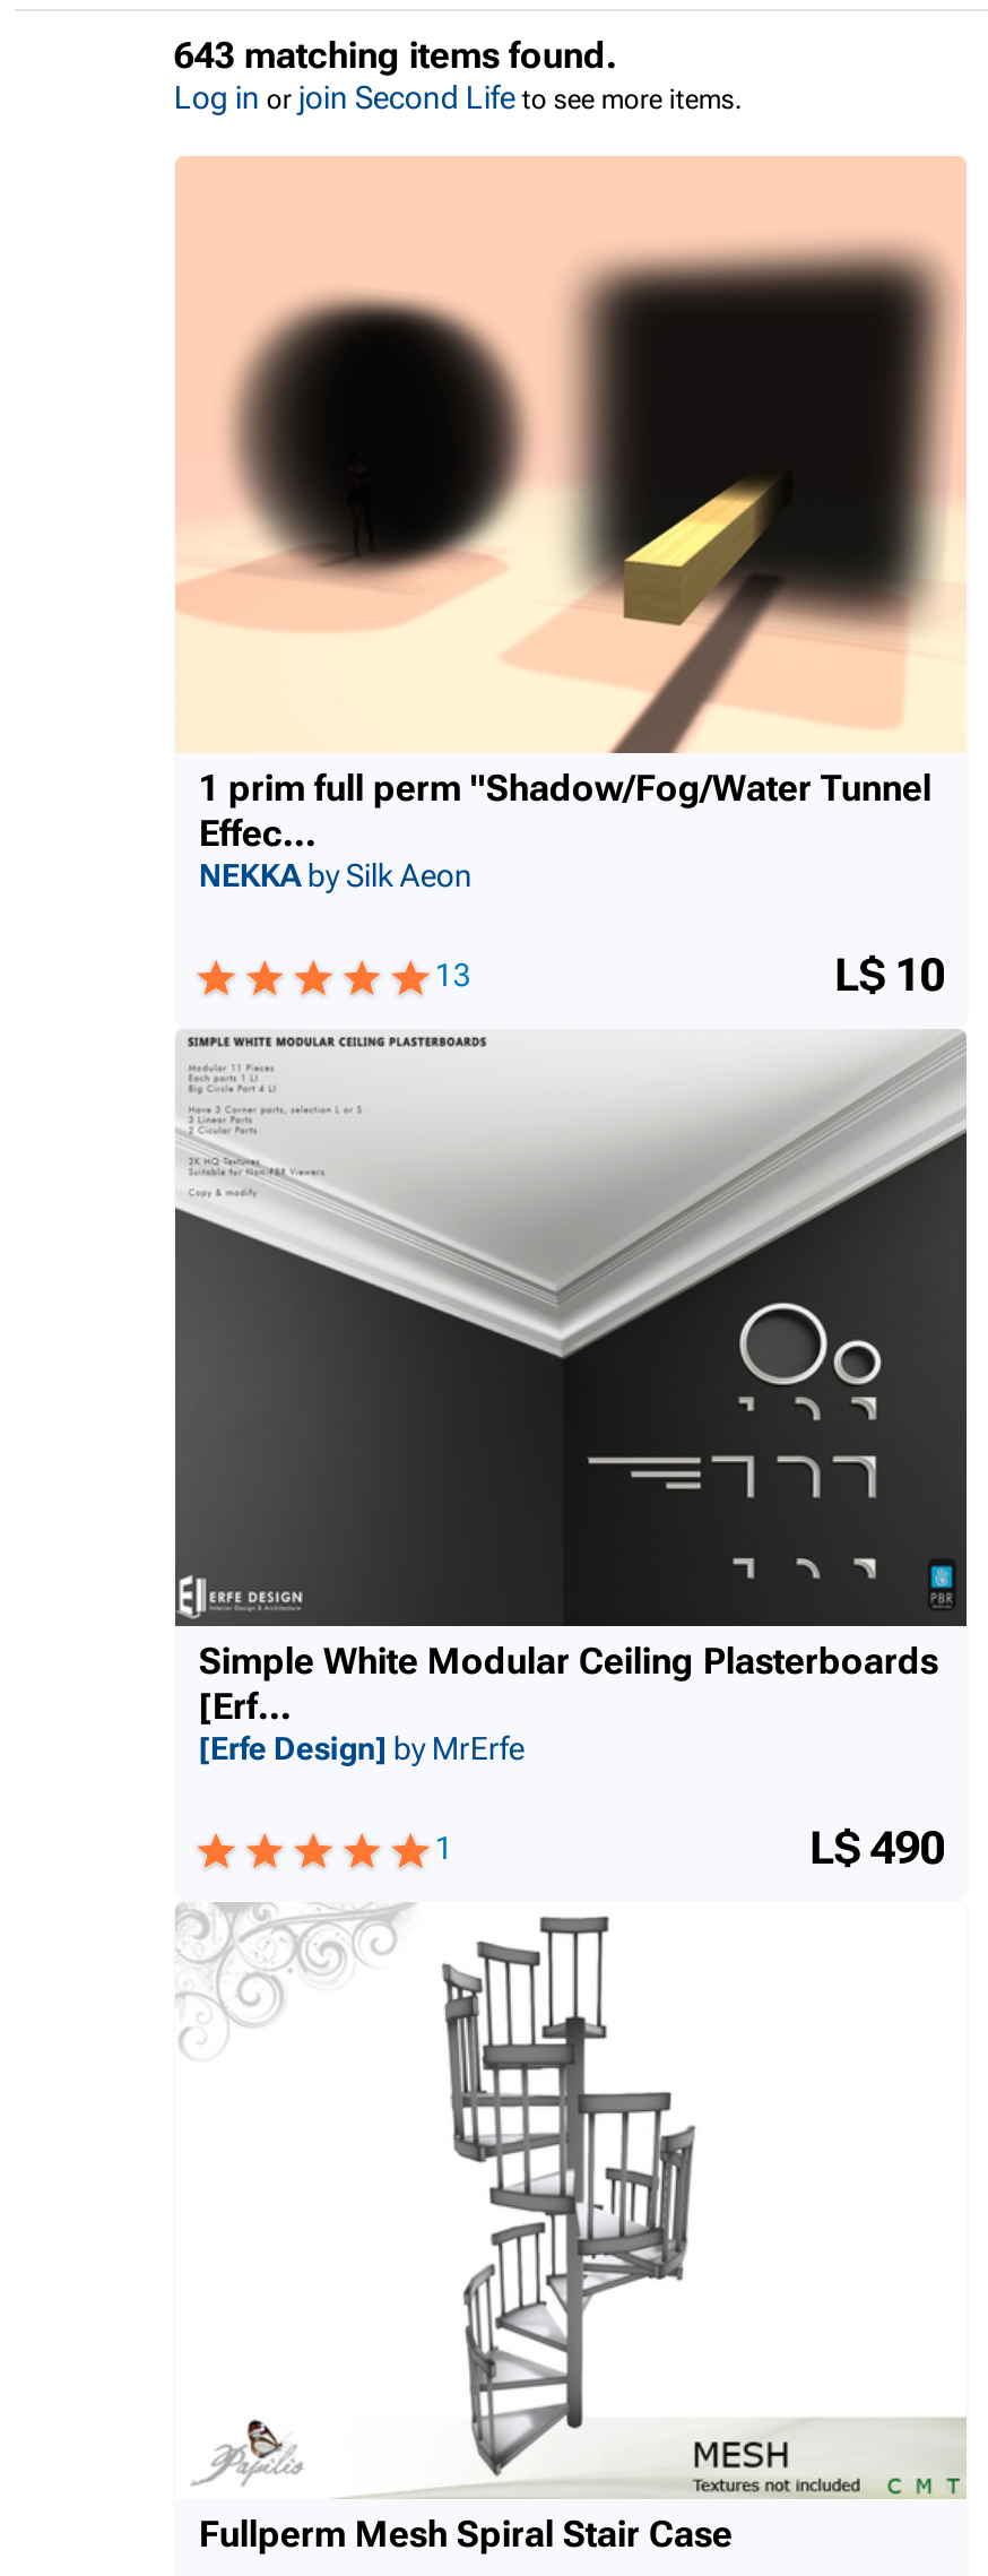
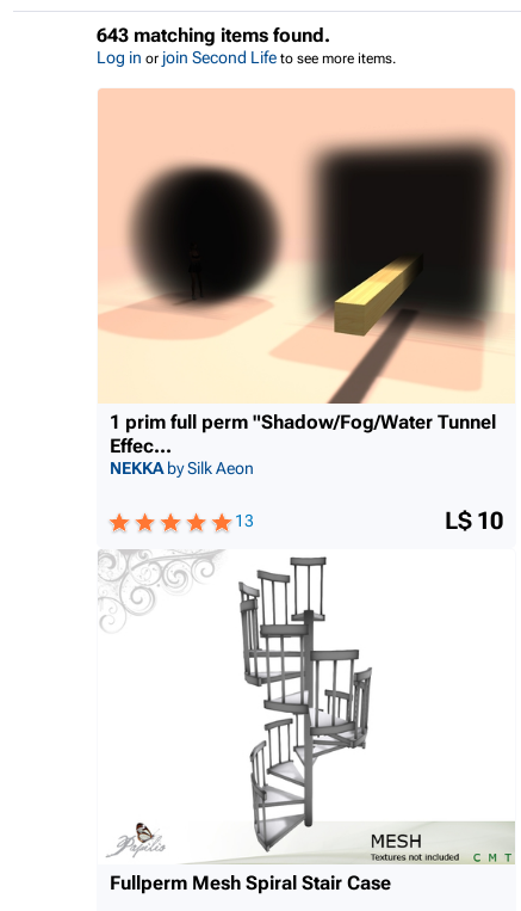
[173,1029,969,1875] [image] | Simple White Modular Ceiling Plasterboards | [Erf... | [Erfe Design] by MrErfe | 1 | L$ 490 -> none

